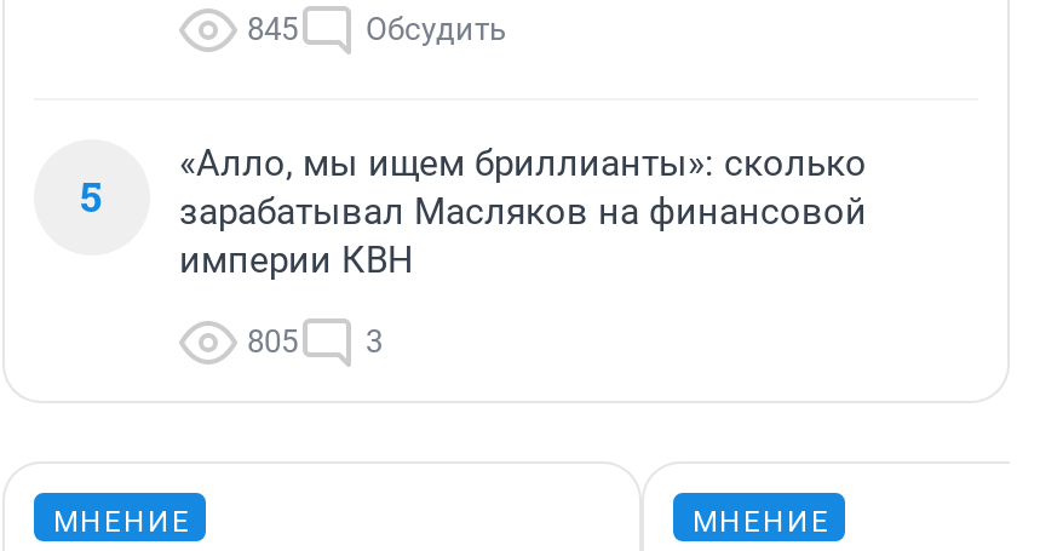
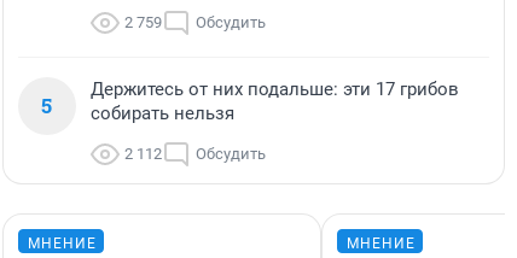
[247,11,506,47] 845 Обсудить -> [124,13,266,31] 2 759 Обсудить
[179,142,867,282] «Алло, мы ищем бриллианты»: сколько | зарабатывал Масляков на финансовой | империи КВН -> [91,78,459,124] Держитесь от них подальше: эти 17 грибов | собирать нельзя
[247,324,383,360] 805 | 3 -> [124,145,266,163] 2 112 | Обсудить

